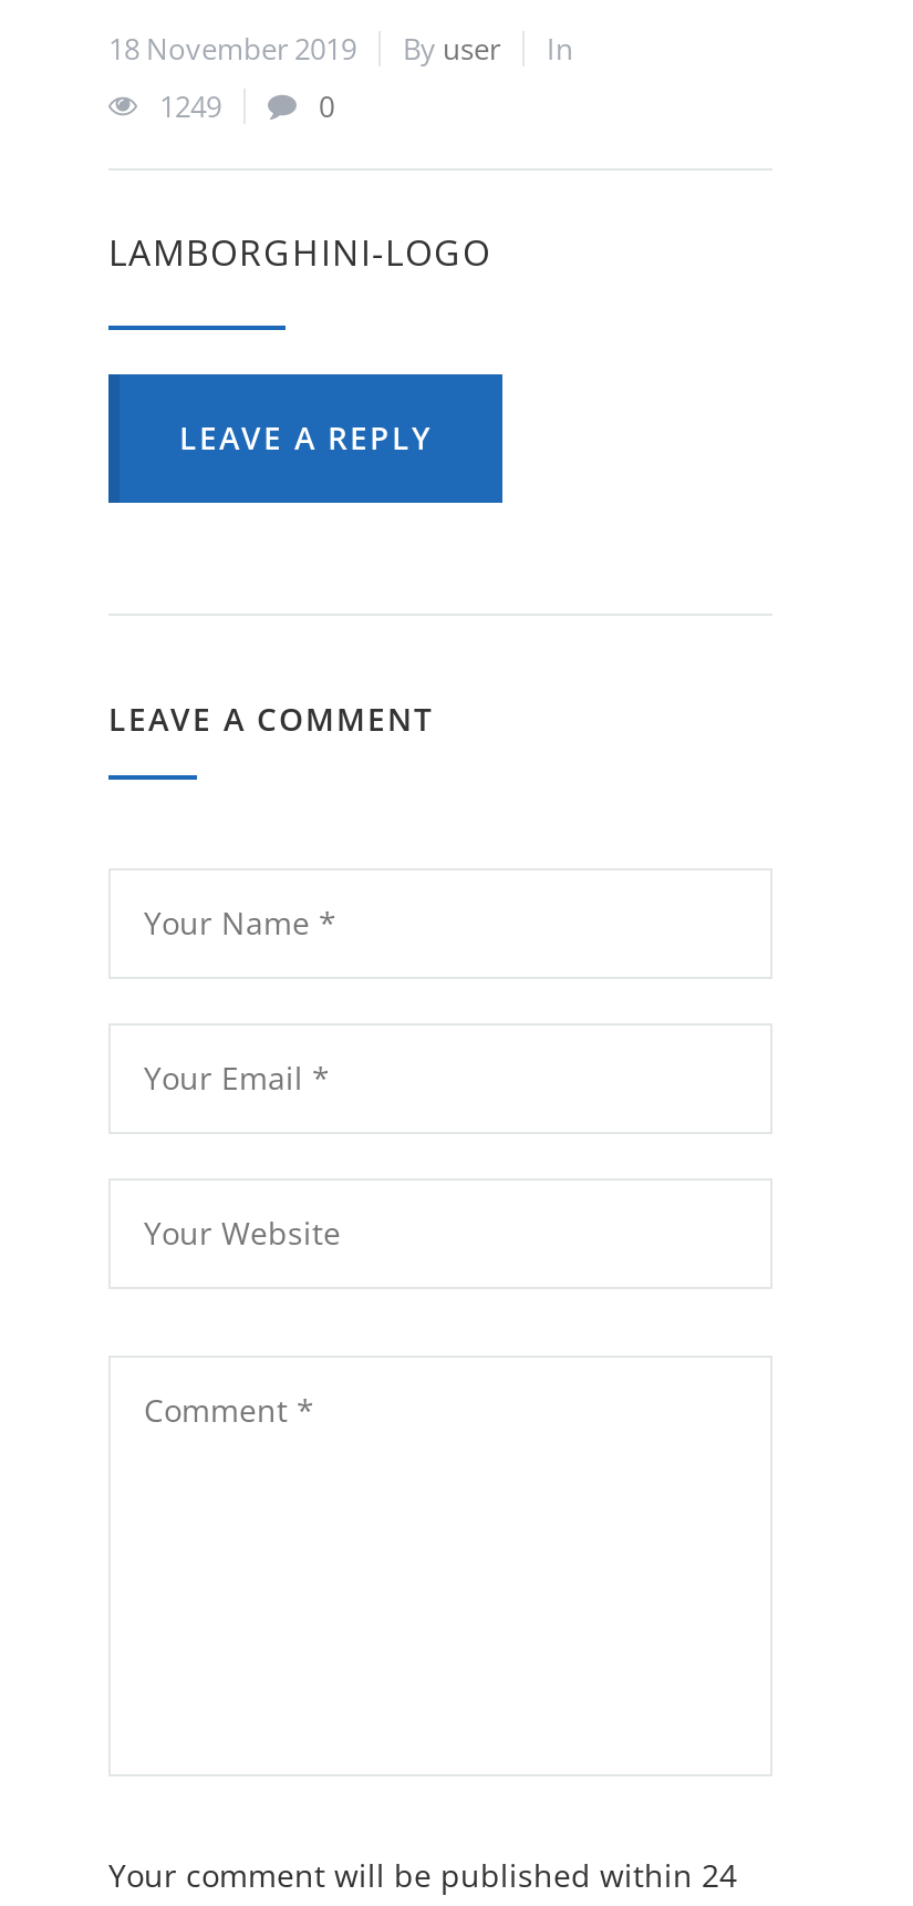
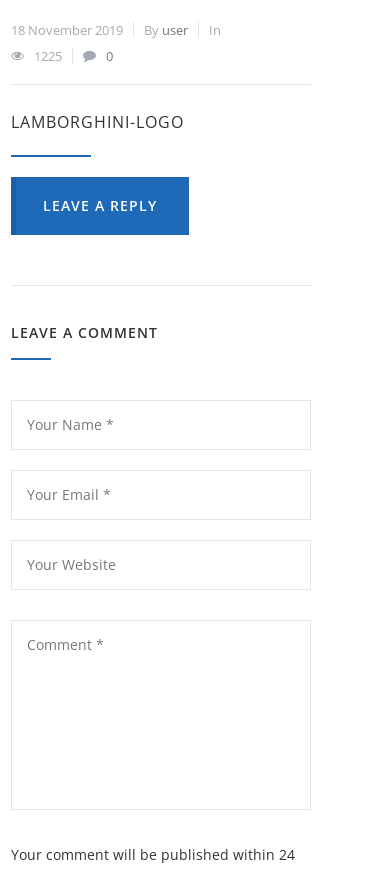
[159,87,221,127] 1249 -> [34,47,62,65] 1225

